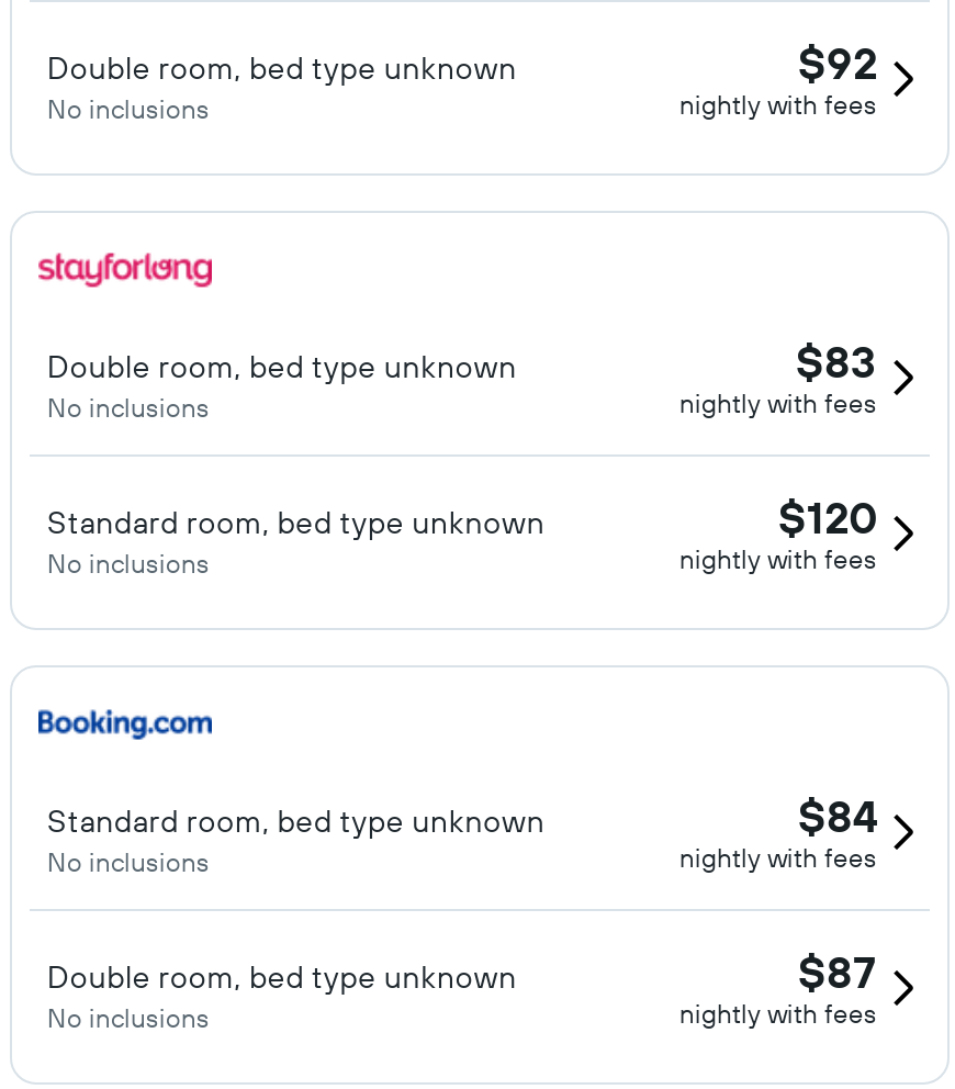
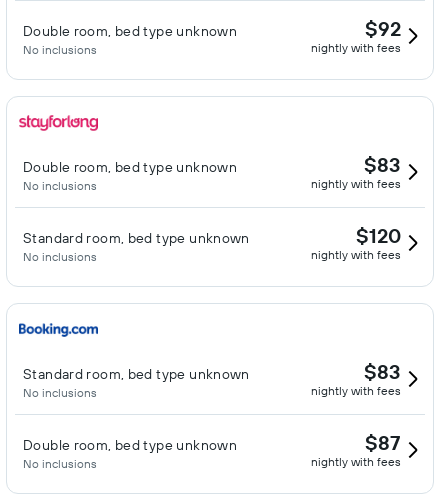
[798,788,877,843] $84 -> [364,359,401,384] $83

